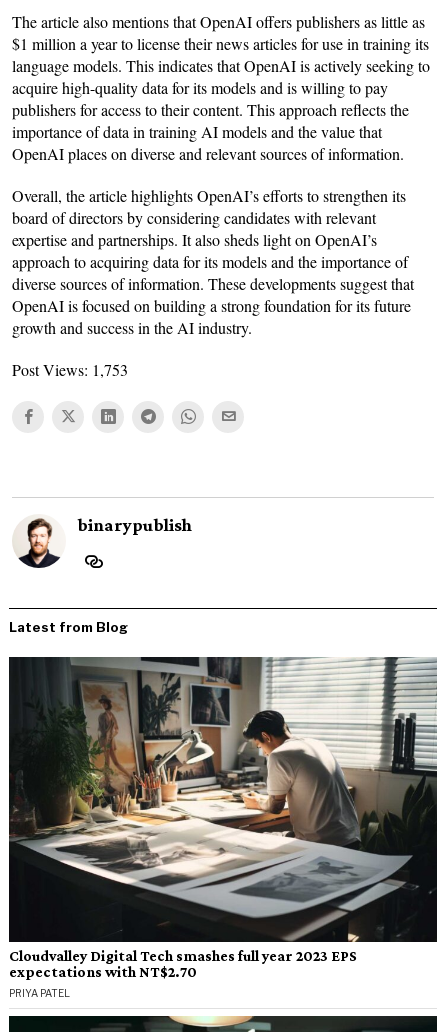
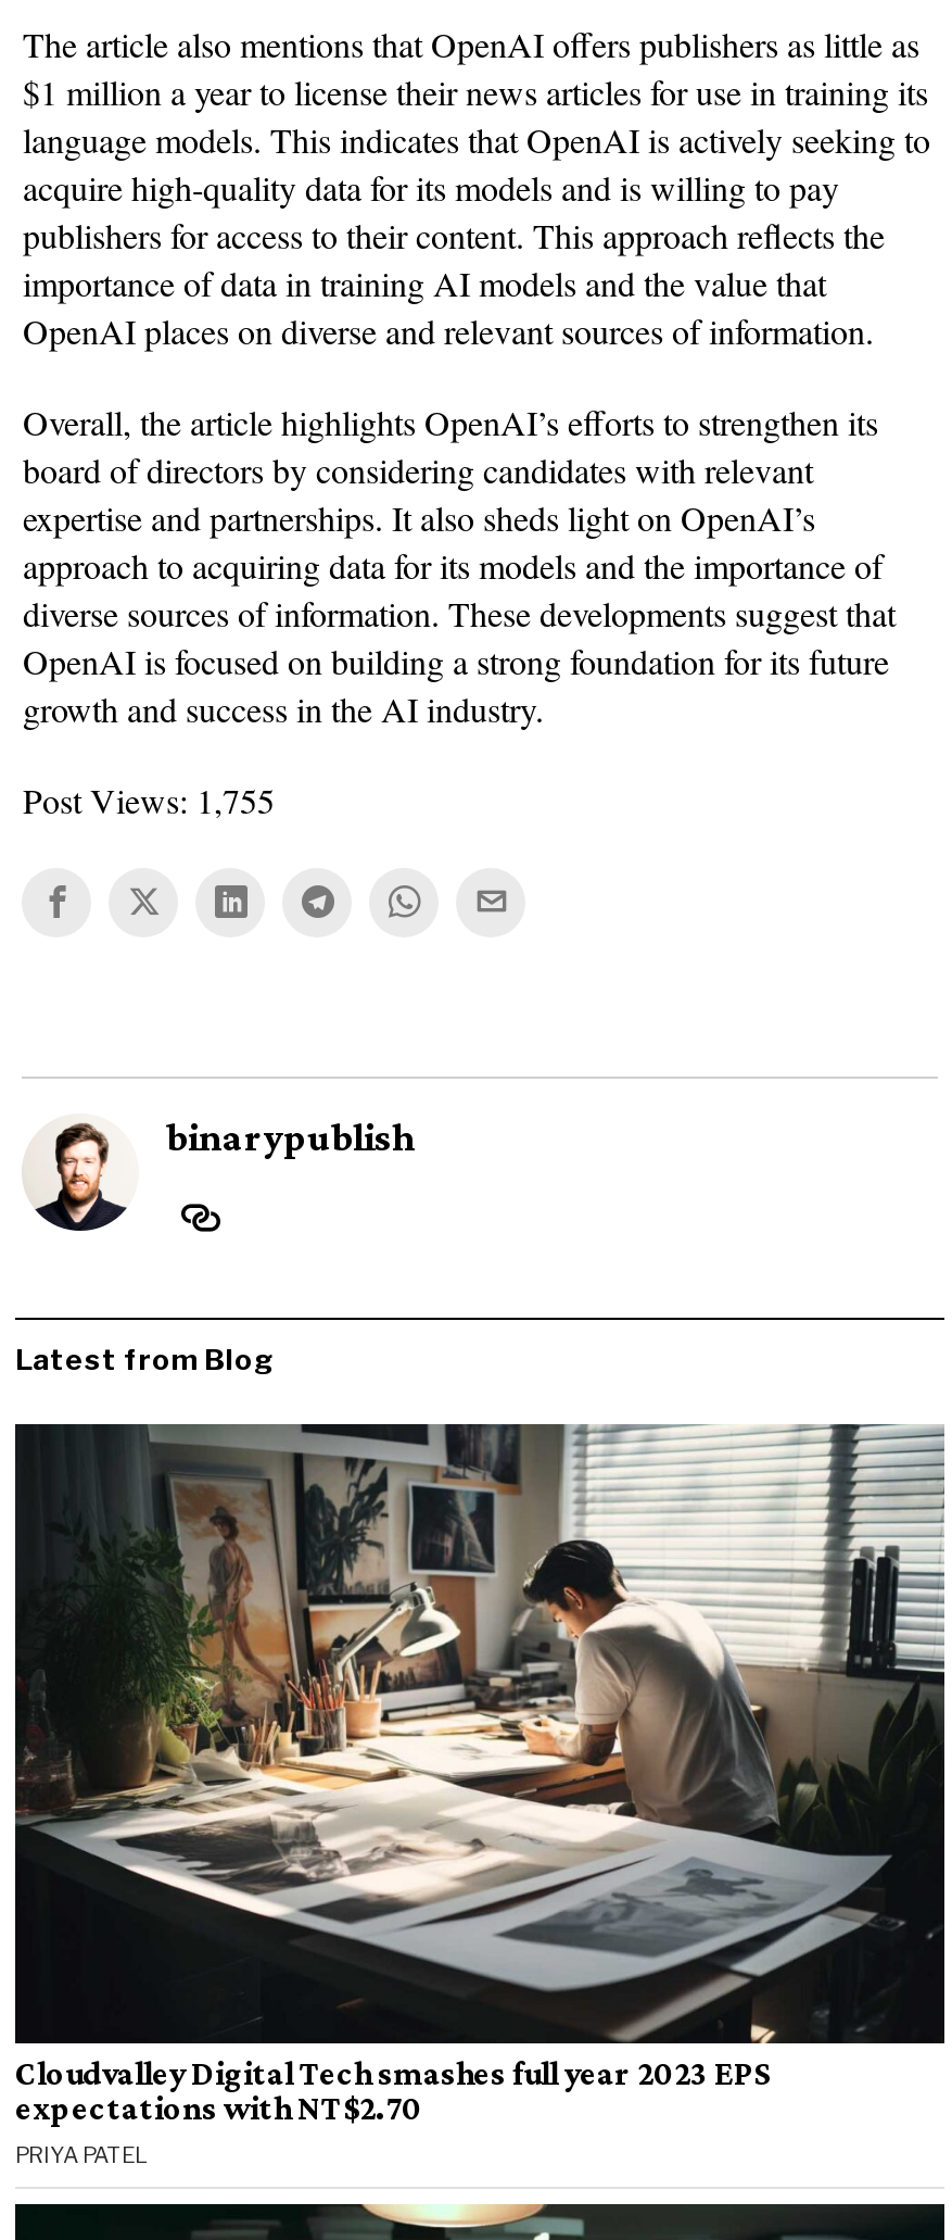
[12,359,128,380] Post Views: 1,753 -> [23,776,274,822] Post Views: 1,755

